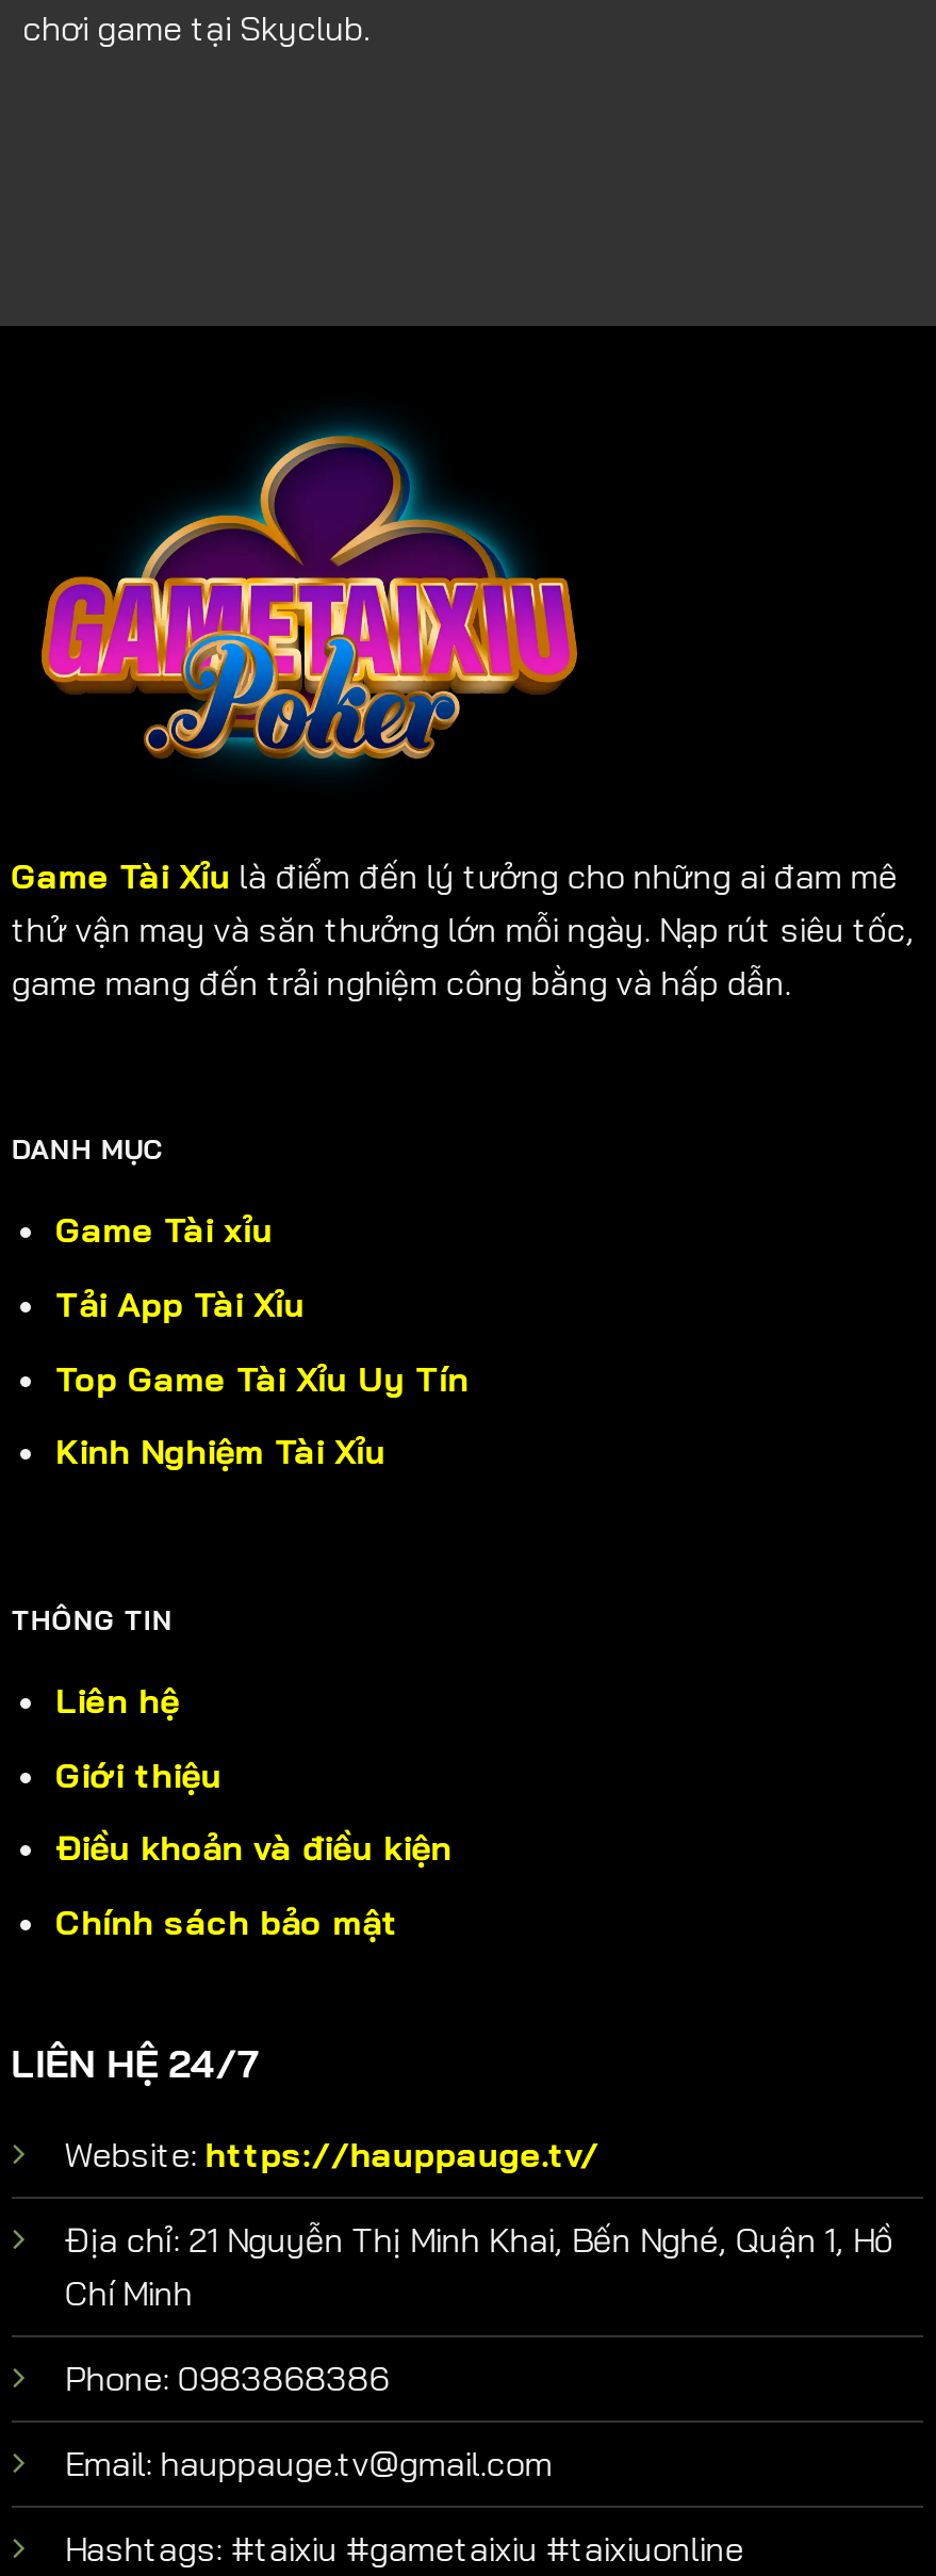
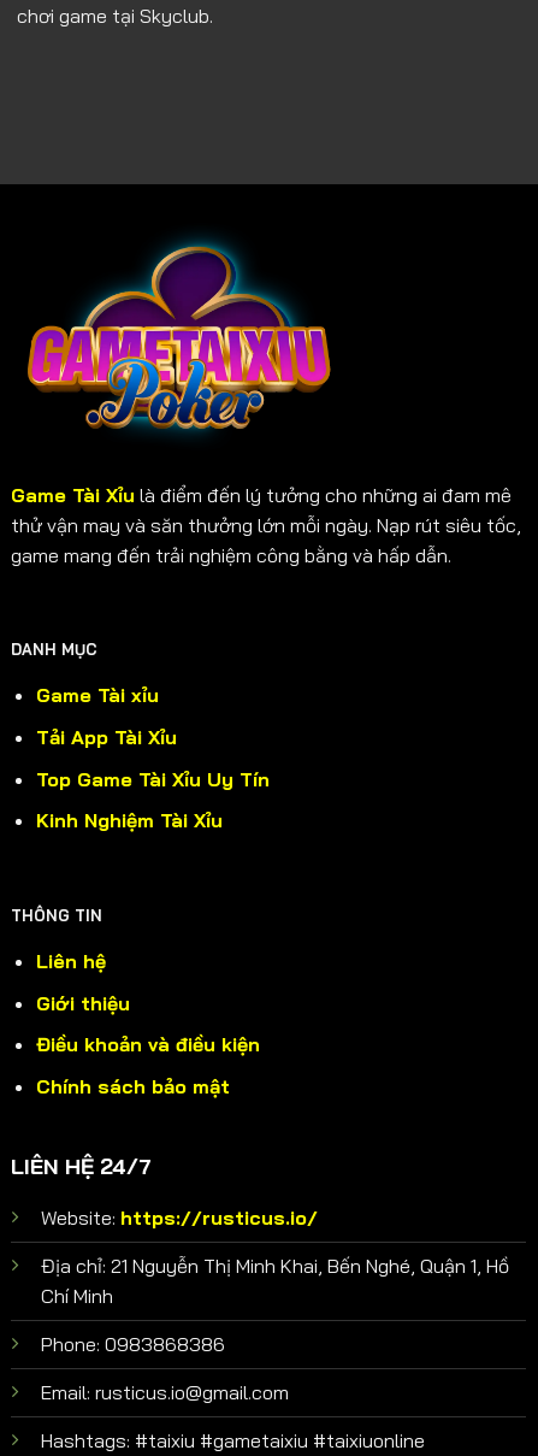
[65,2133,599,2176] Website: https://hauppauge.tv/ -> [41,1206,318,1230] Website: https://rusticus.io/
[65,2442,552,2485] Email: hauppauge.tv@gmail.com -> [41,1380,289,1404] Email: rusticus.io@gmail.com

